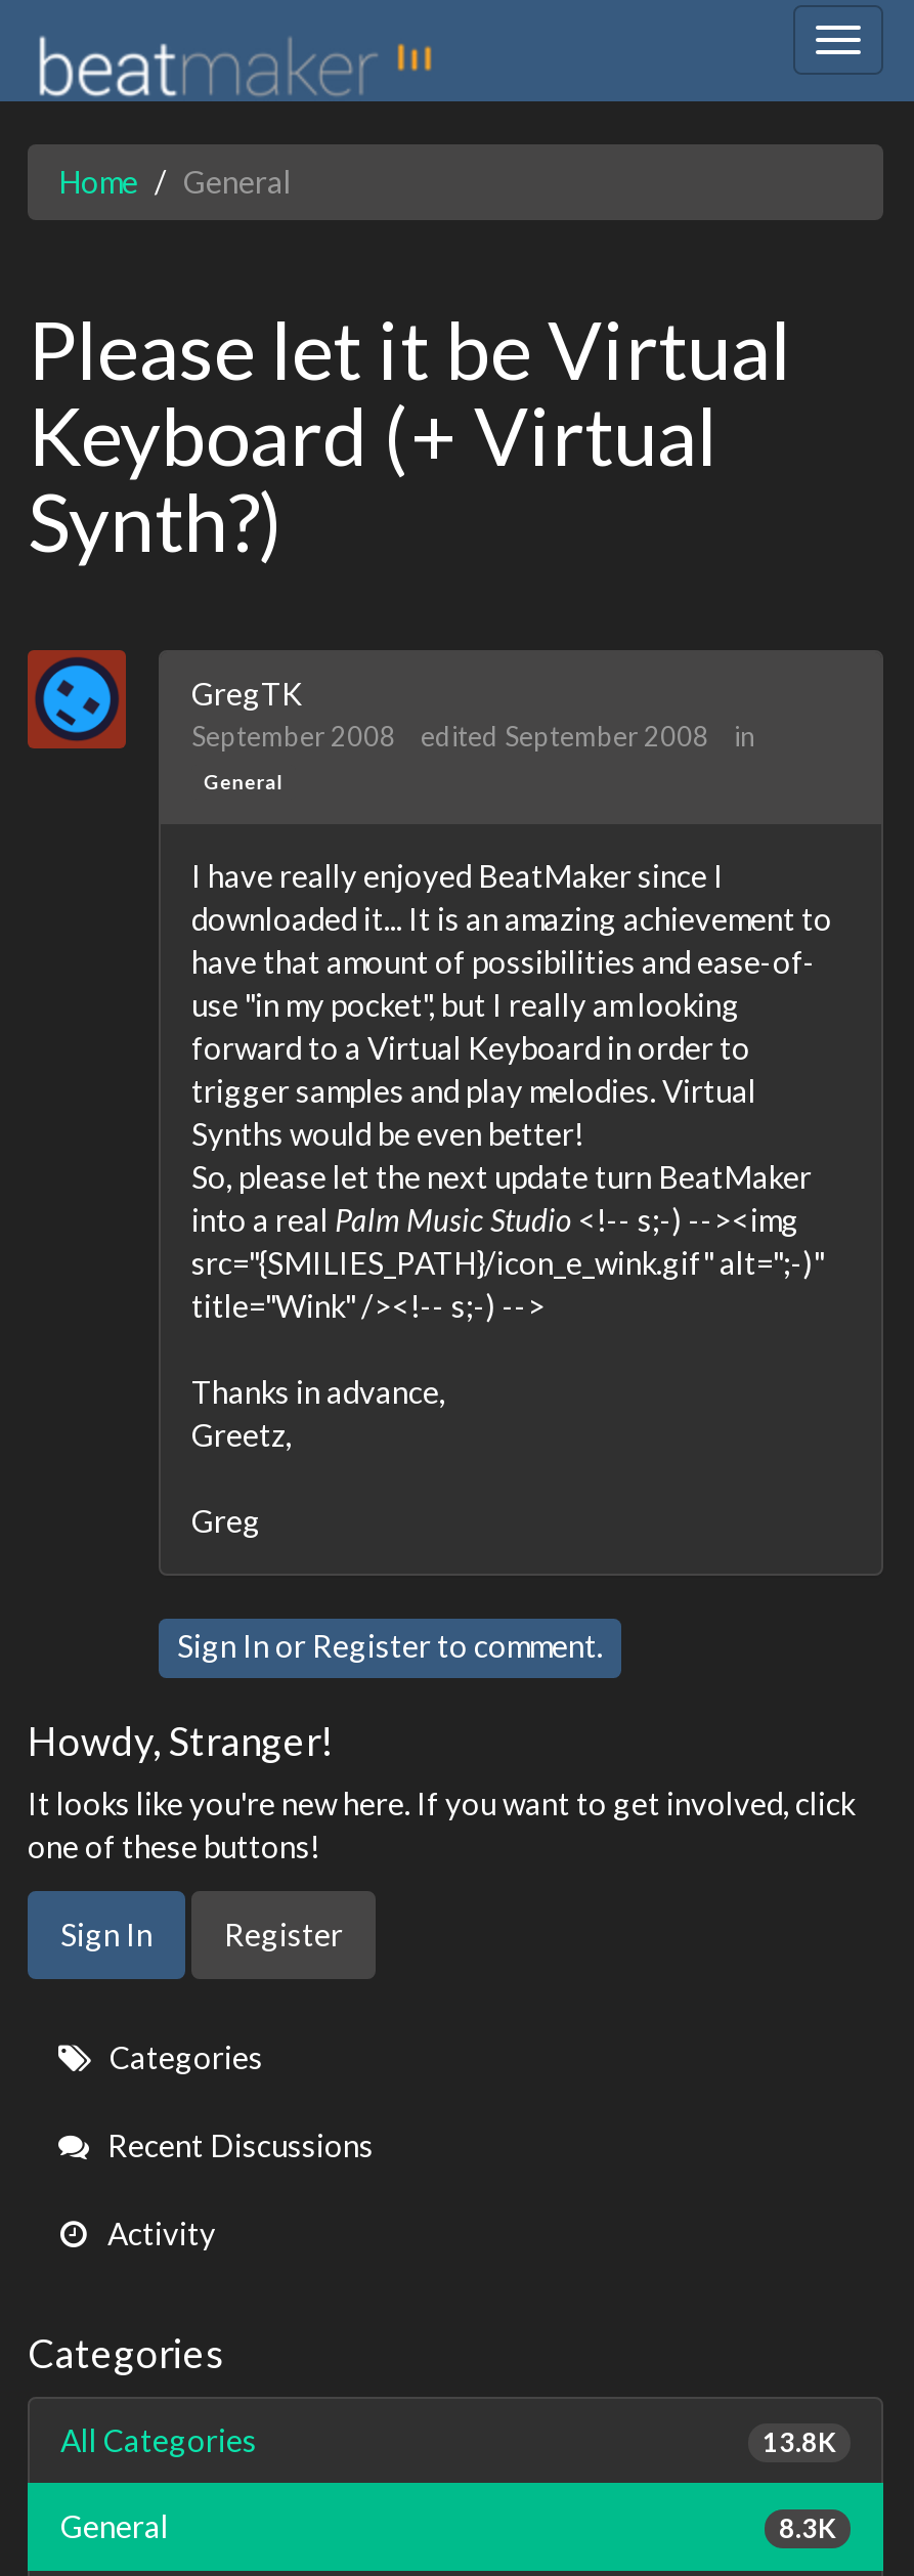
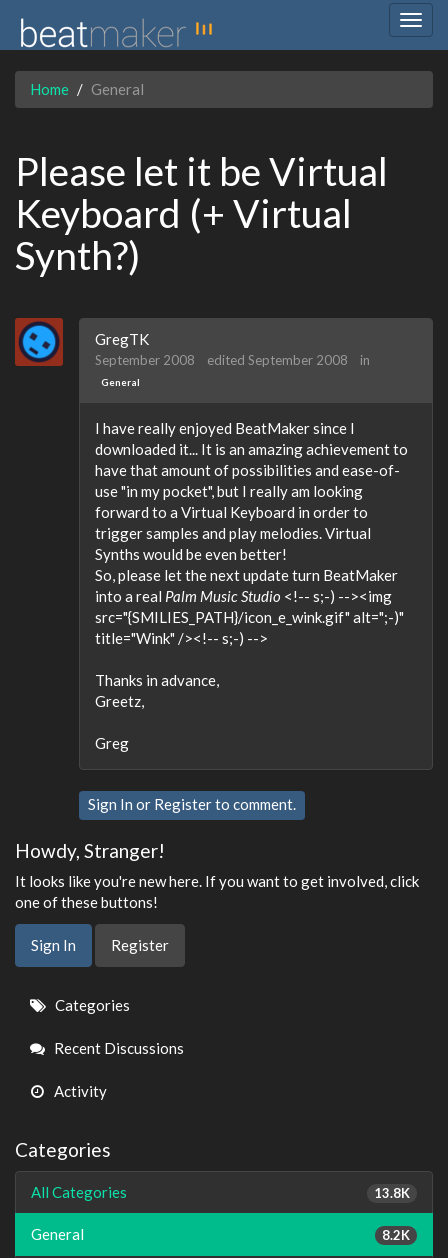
[779,2510,836,2543] 8.3K -> [382,1226,410,1242] 8.2K

